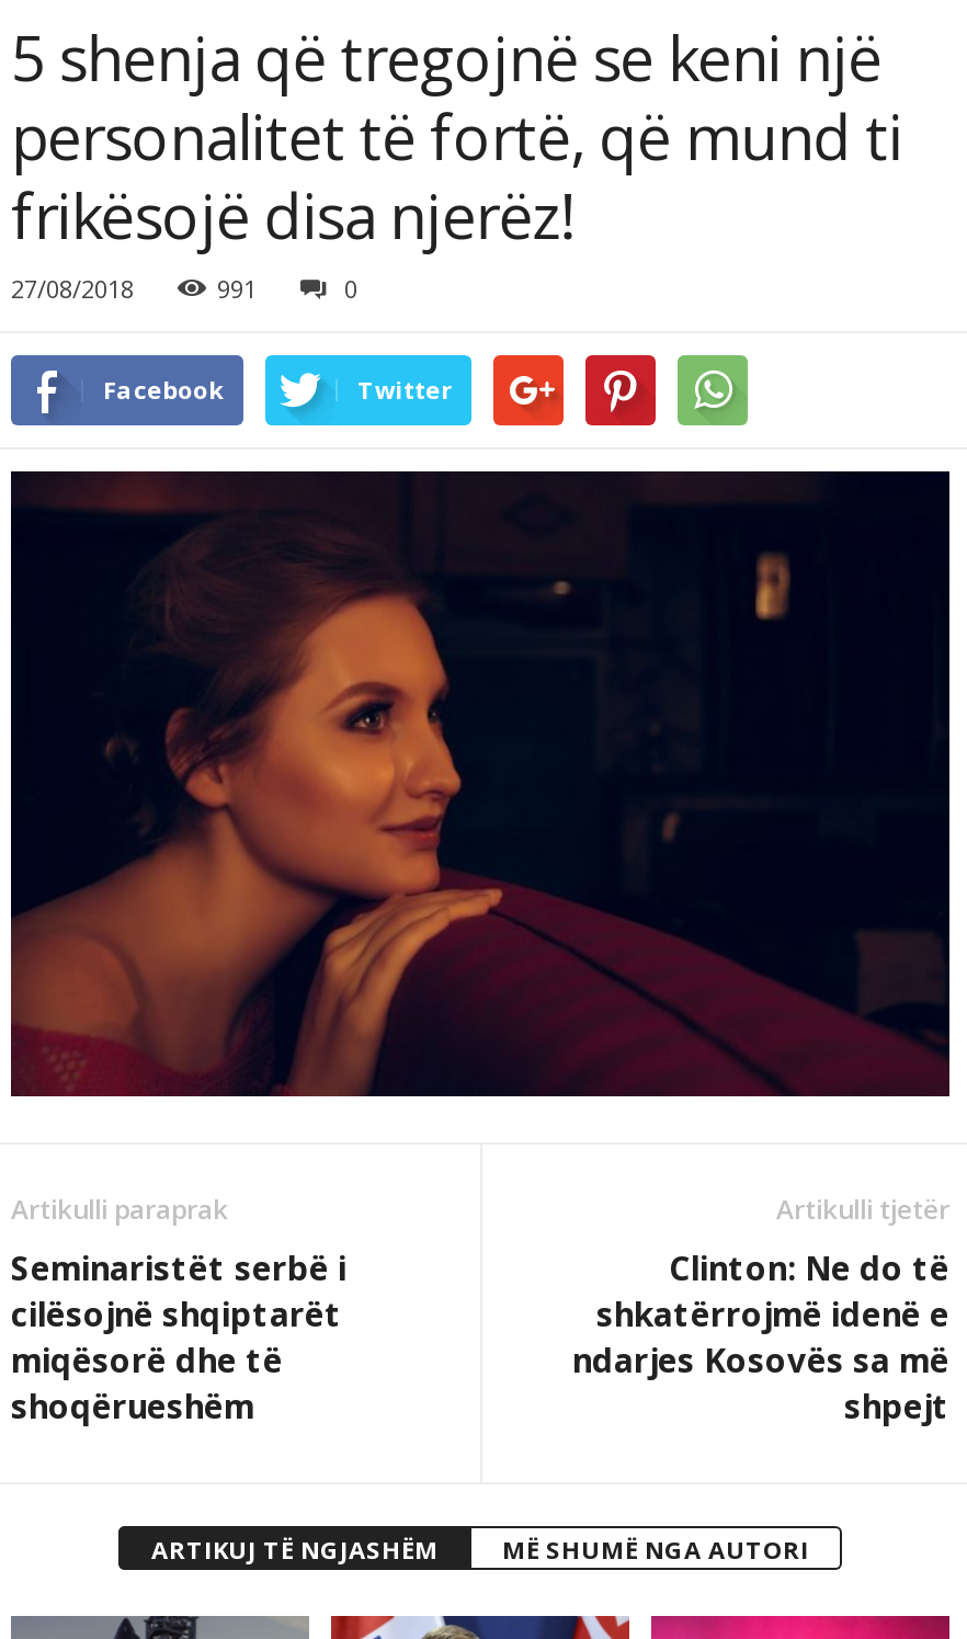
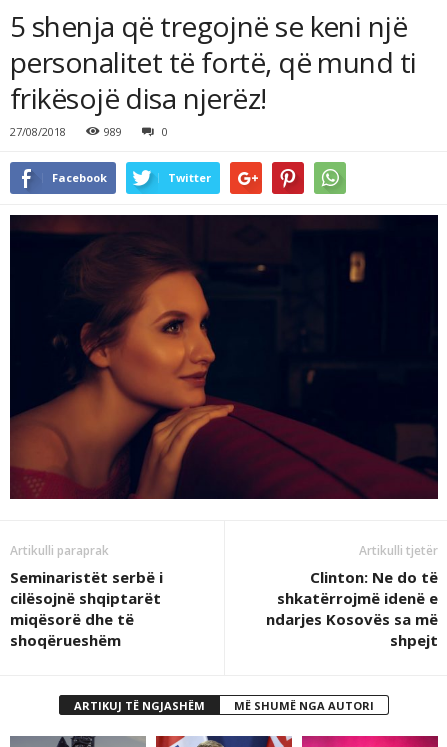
[217,272,257,305] 991 -> [104,124,122,139] 989

